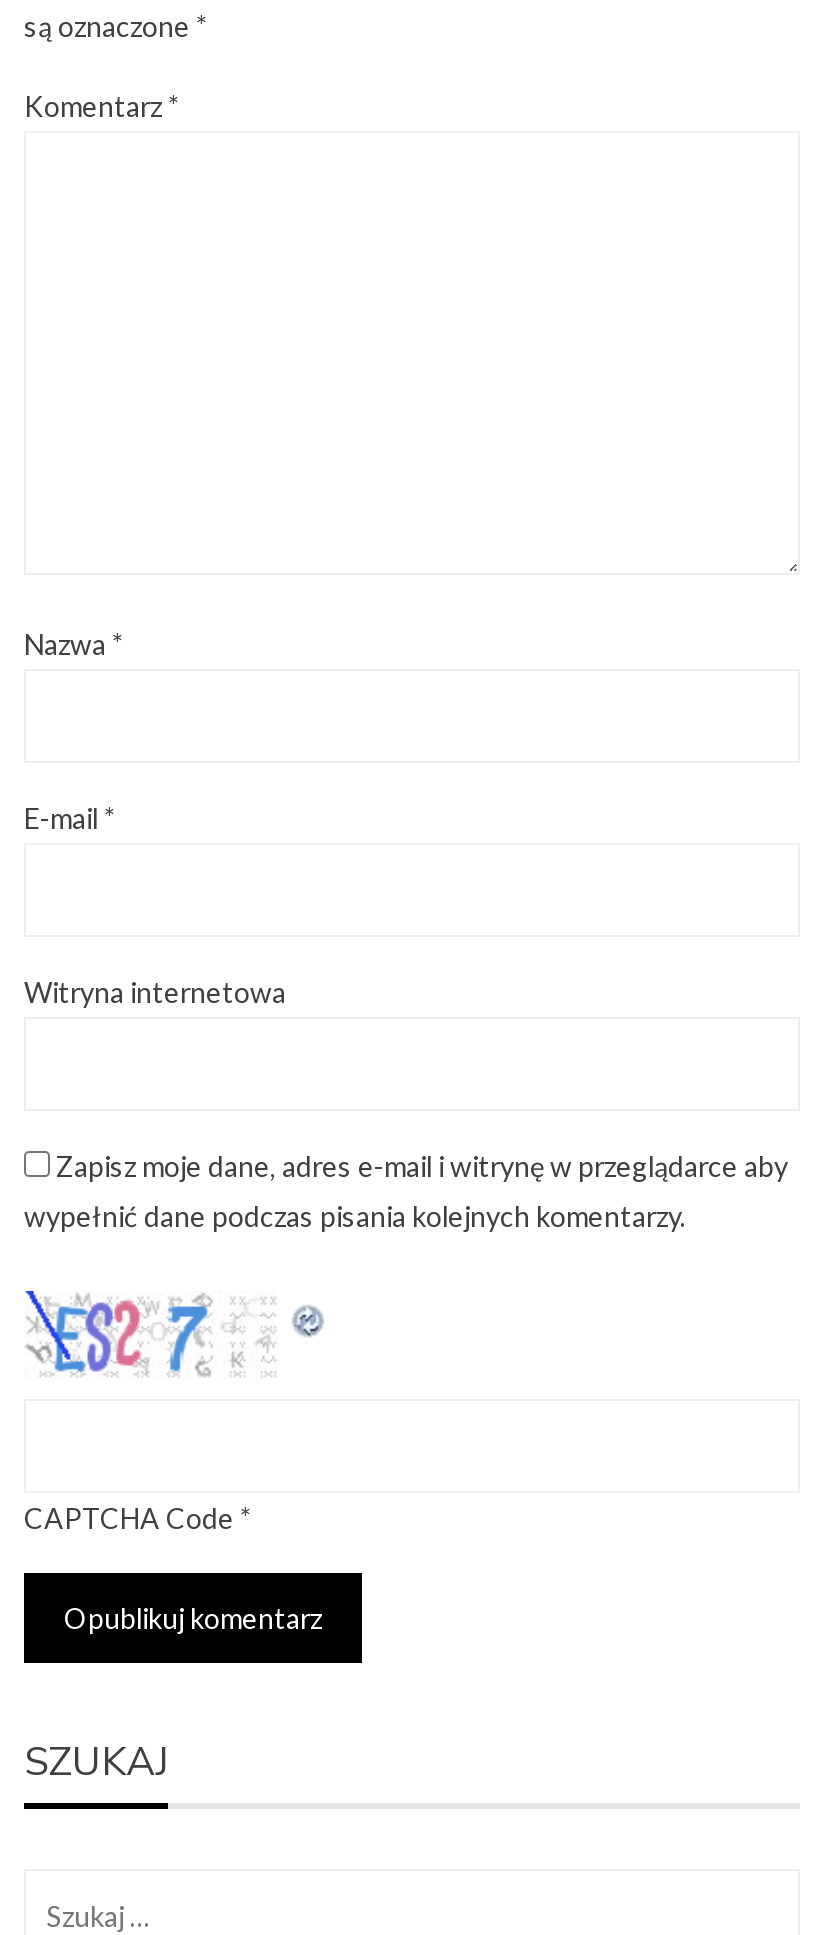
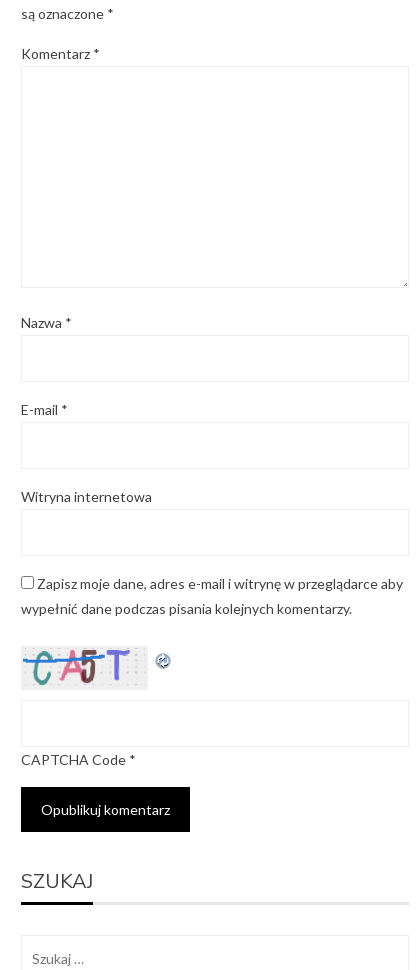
[26,1289,240,1373] [image] -> [22,647,130,686] [image]

